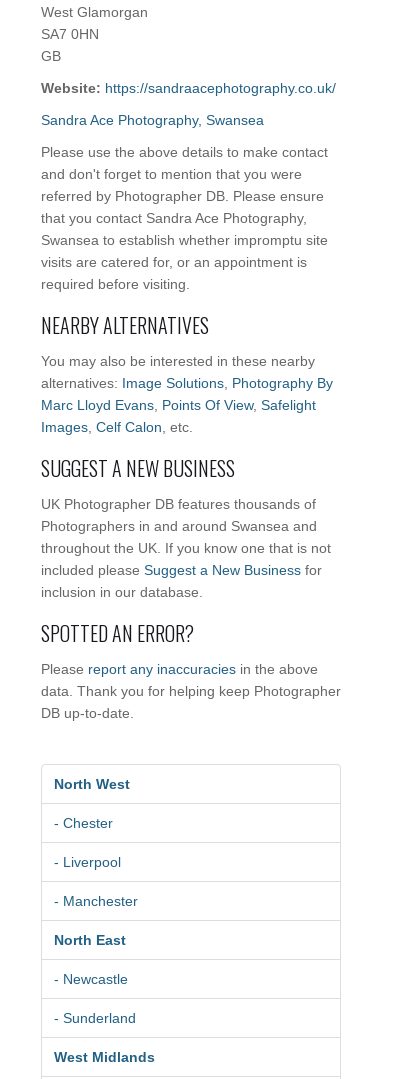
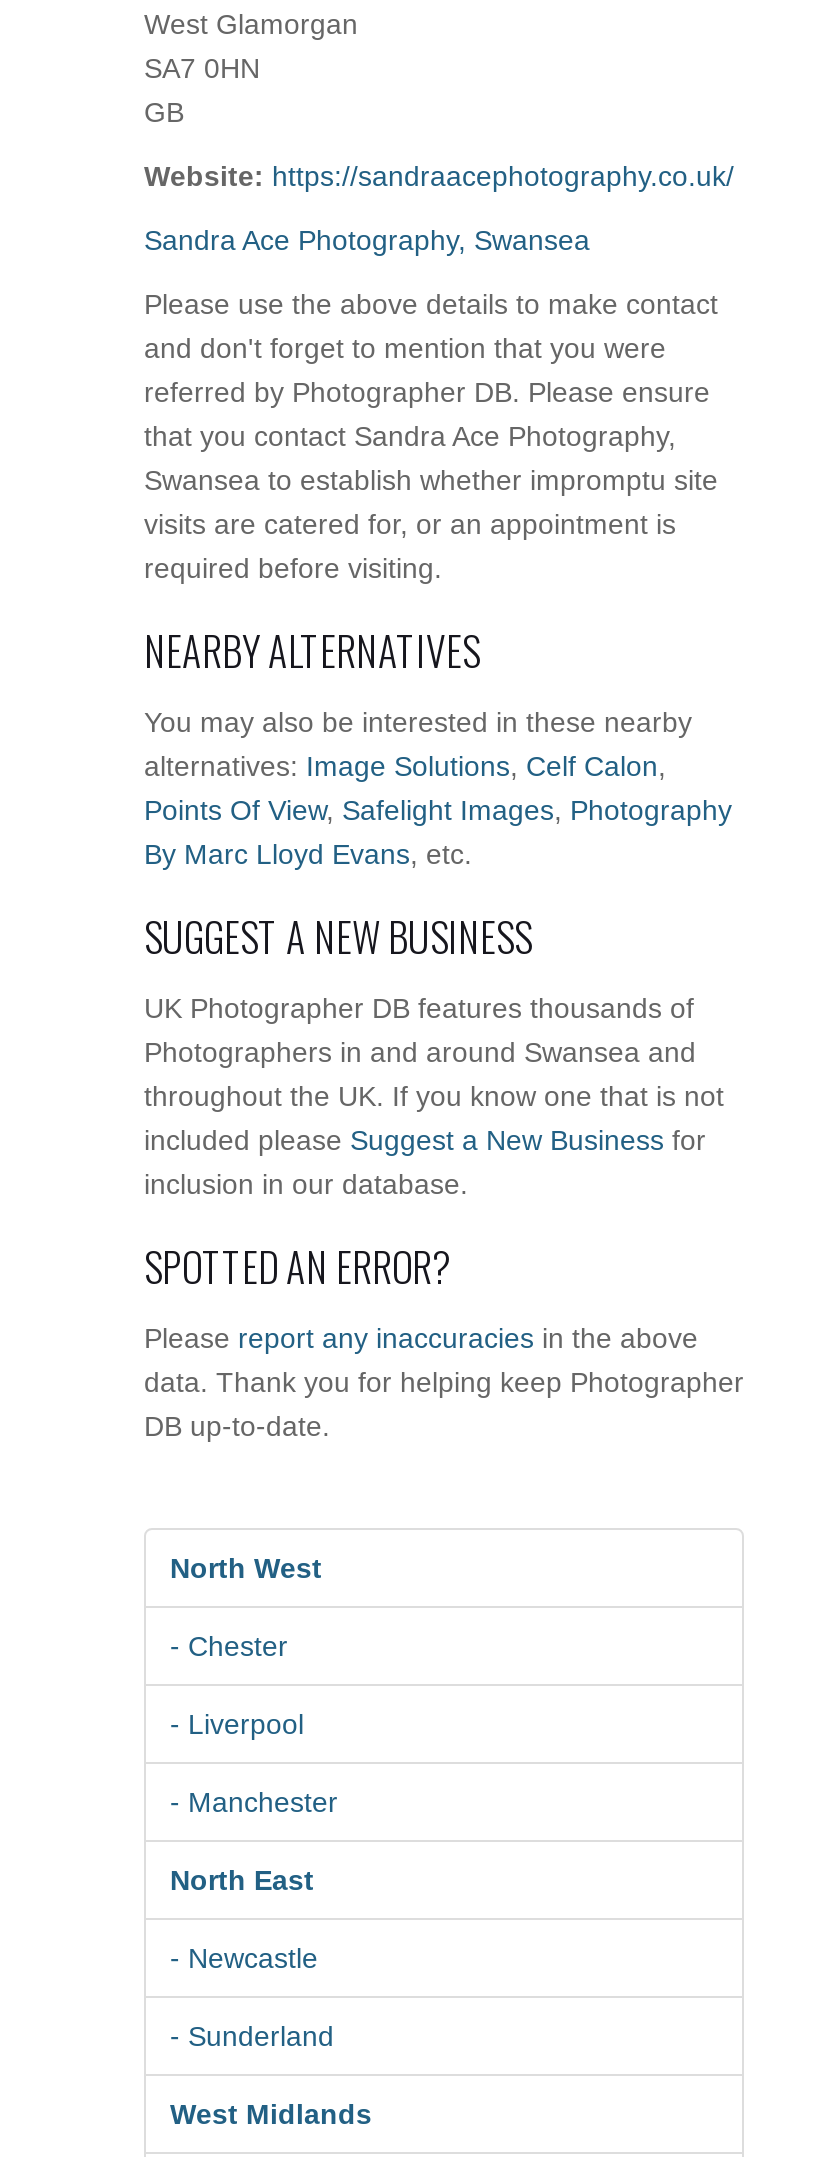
[41,375,333,435] alternatives: Image Solutions, Photography By | Marc Lloyd Evans, Points Of View, Safelight | Images, Celf Calon, etc. -> [144,749,732,869] alternatives: Image Solutions, Celf Calon, | Points Of View, Safelight Images, Photography | By Marc Lloyd Evans, etc.

